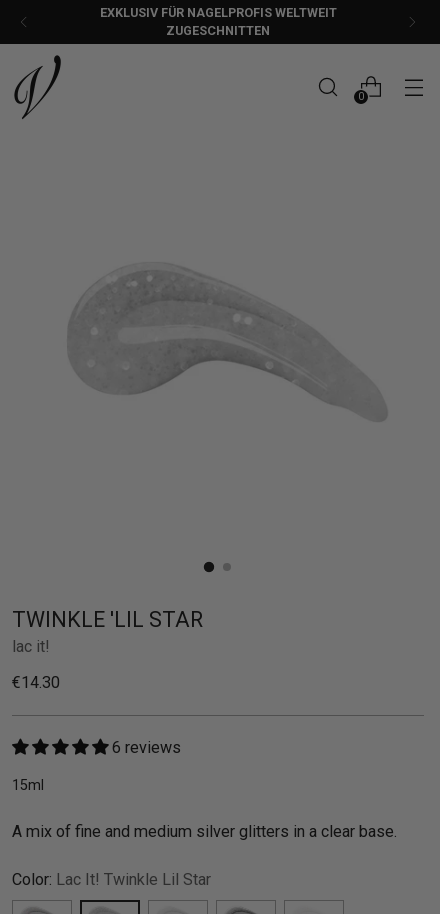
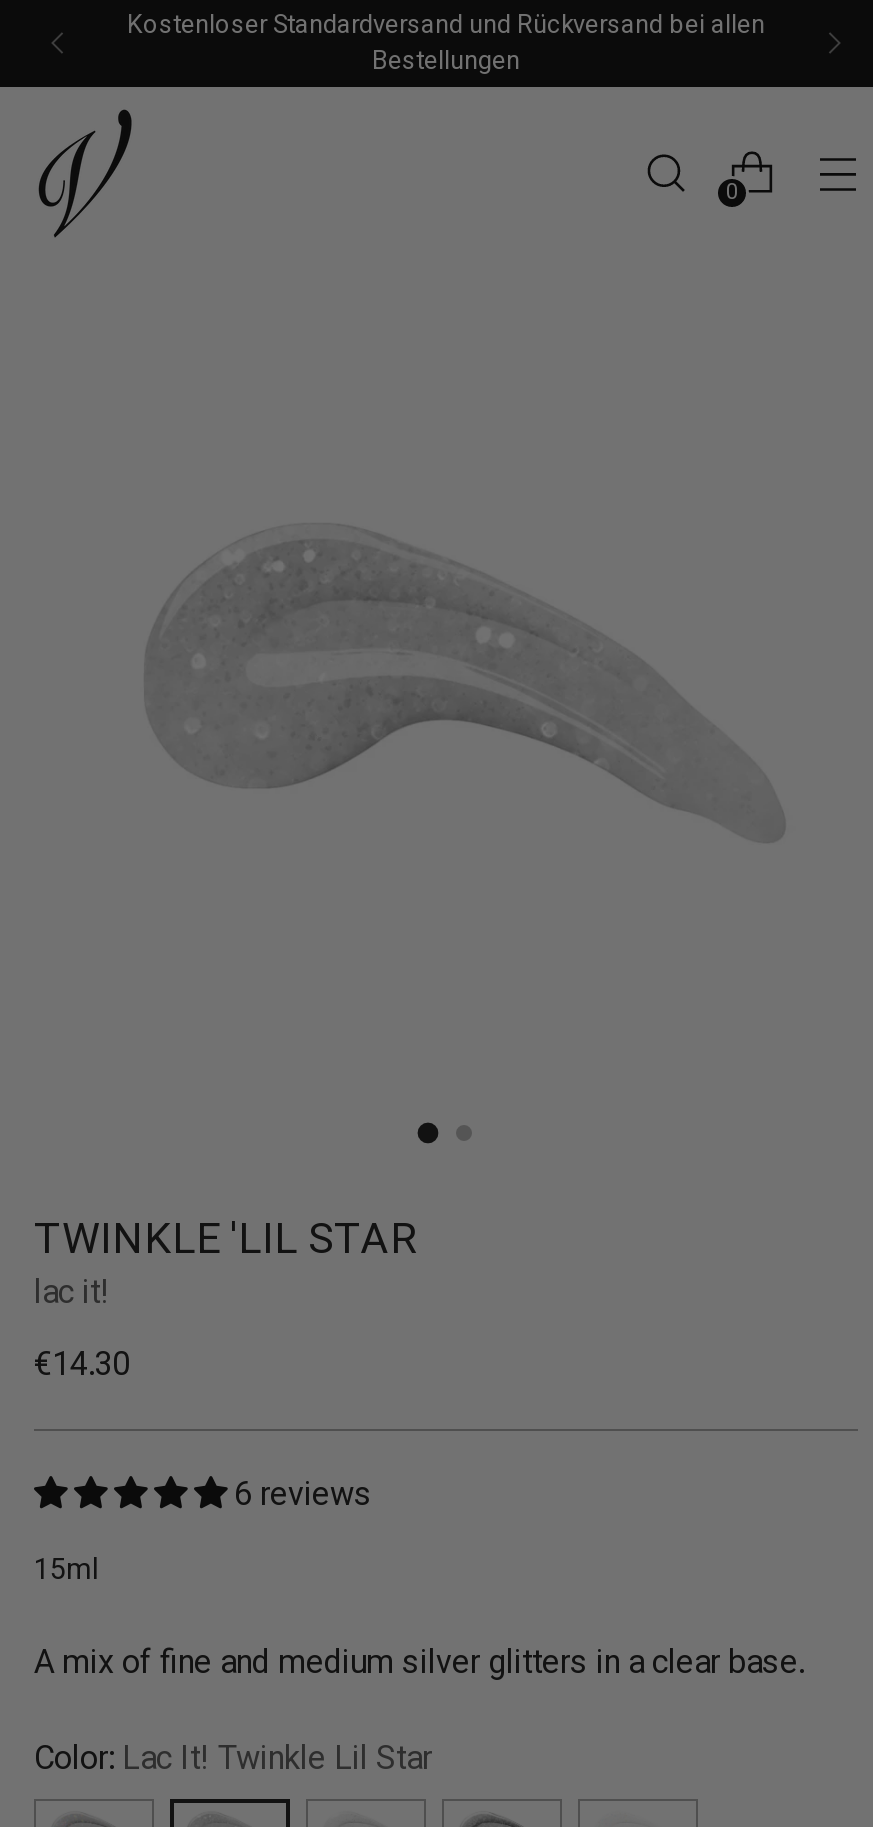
[99,5,336,38] EXKLUSIV FÜR NAGELPROFIS WELTWEIT | ZUGESCHNITTEN -> [127,9,765,75] Kostenloser Standardversand und Rückversand bei allen | Bestellungen

